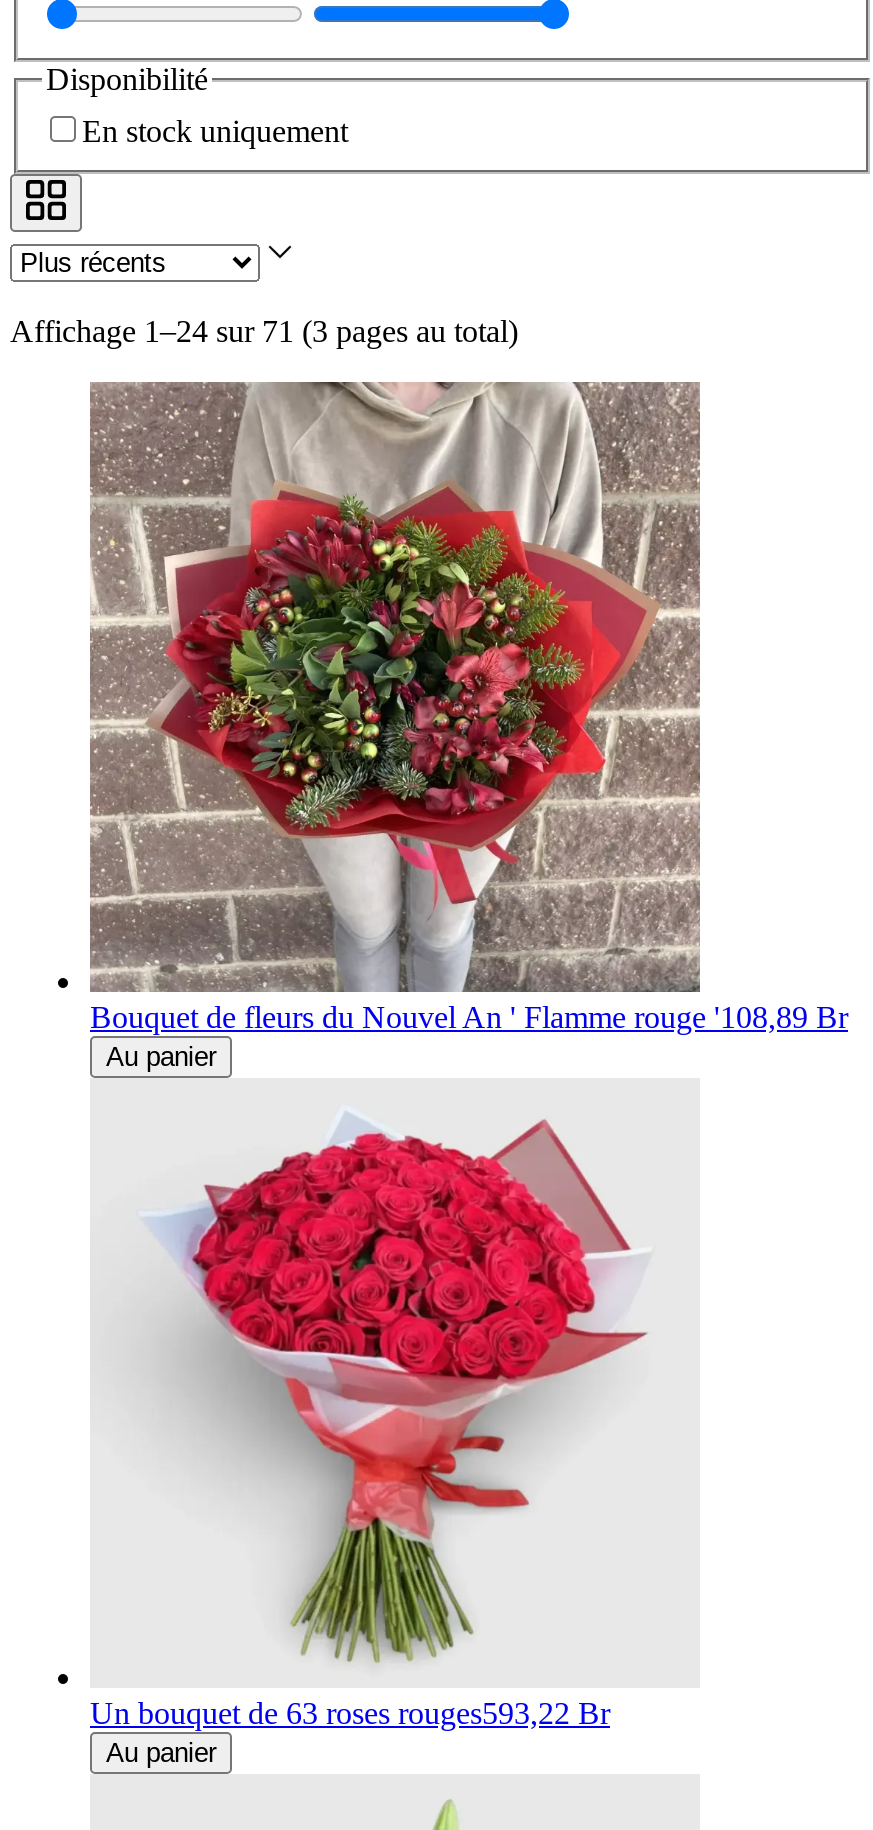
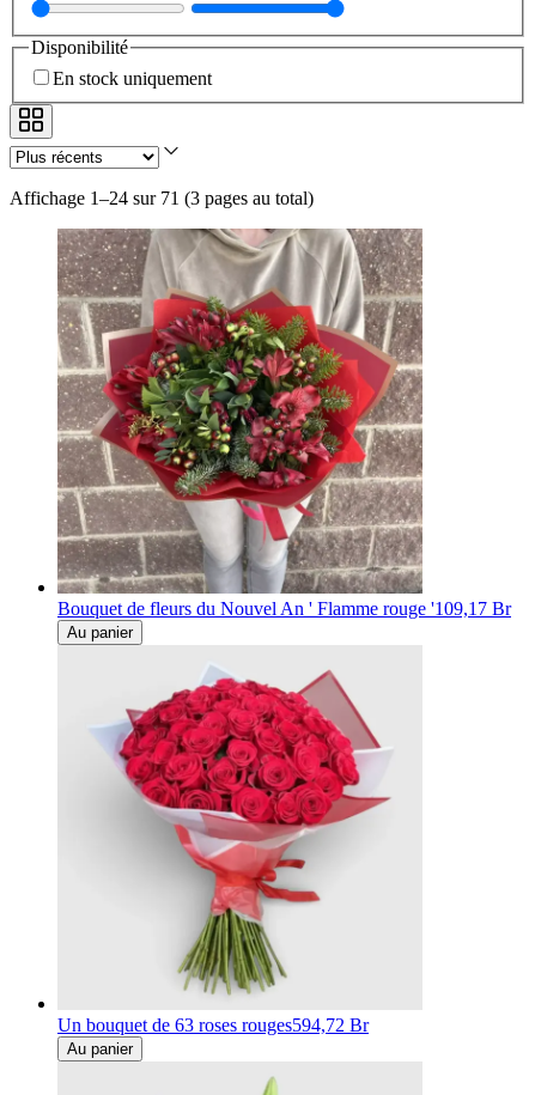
[90,1000,848,1034] Bouquet de fleurs du Nouvel An ' Flamme rouge ' 108,89 Br -> [57,598,511,619] Bouquet de fleurs du Nouvel An ' Flamme rouge ' 109,17 Br
[90,1696,610,1730] Un bouquet de 63 roses rouges593,22 Br -> [57,1015,369,1035] Un bouquet de 63 roses rouges594,72 Br

